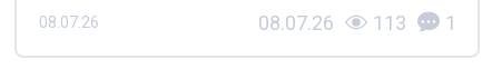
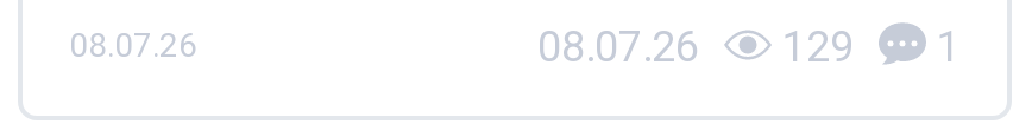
[258,11,456,34] 08.07.26 113 1 -> [537,20,961,70] 08.07.26 129 1

